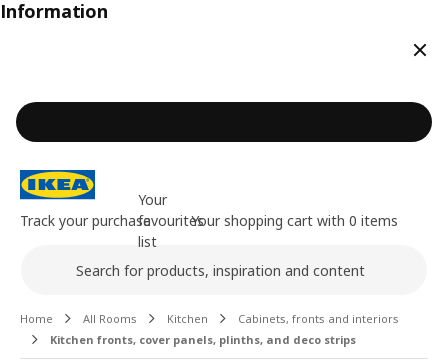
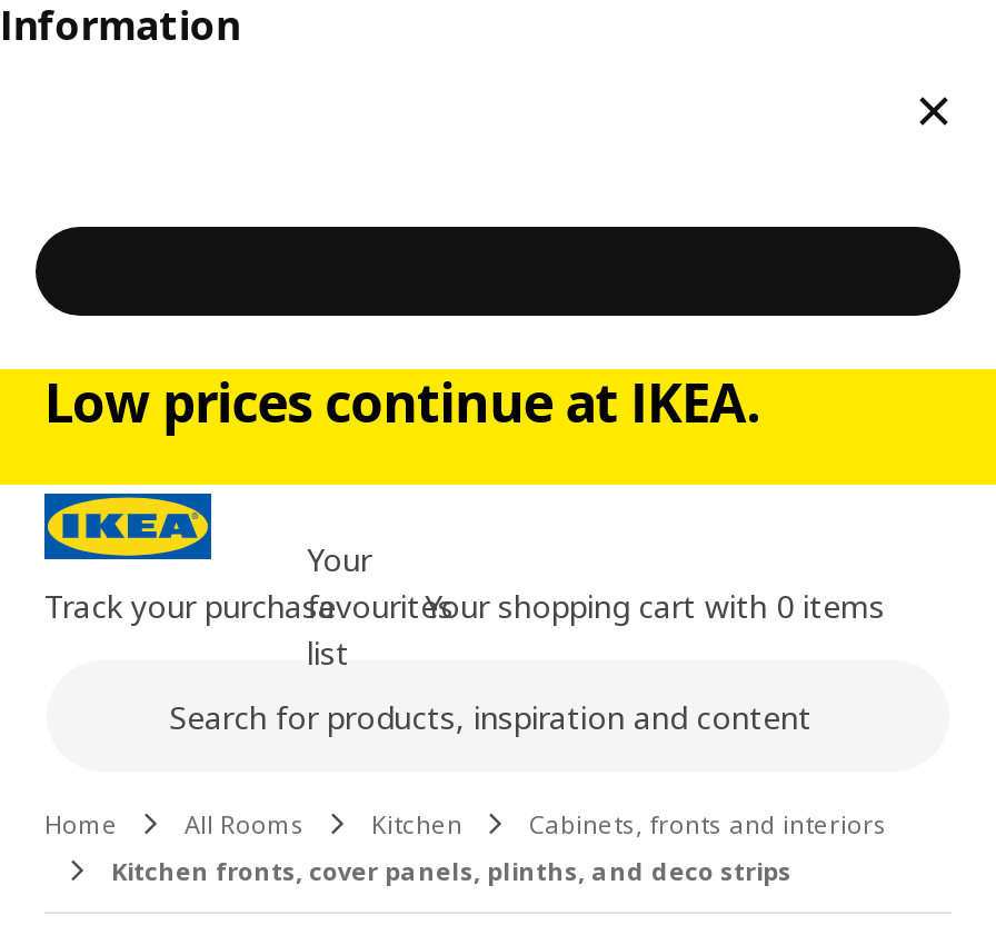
none -> [44,365,758,438] Low prices continue at IKEA.

